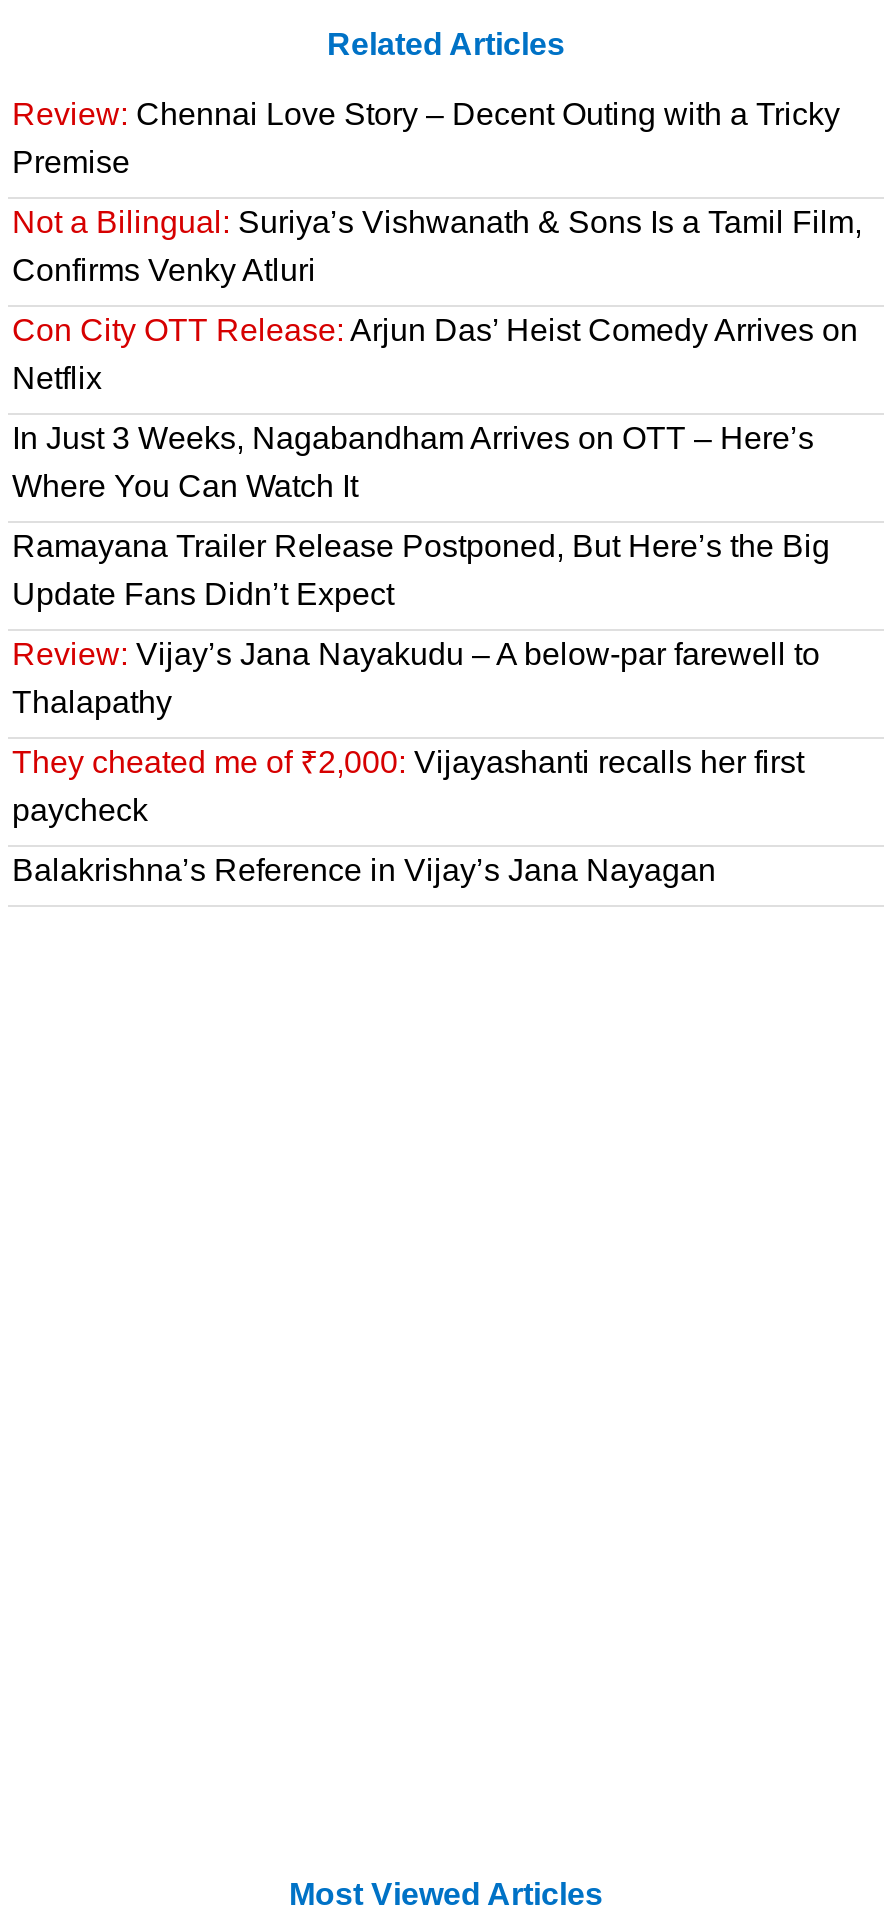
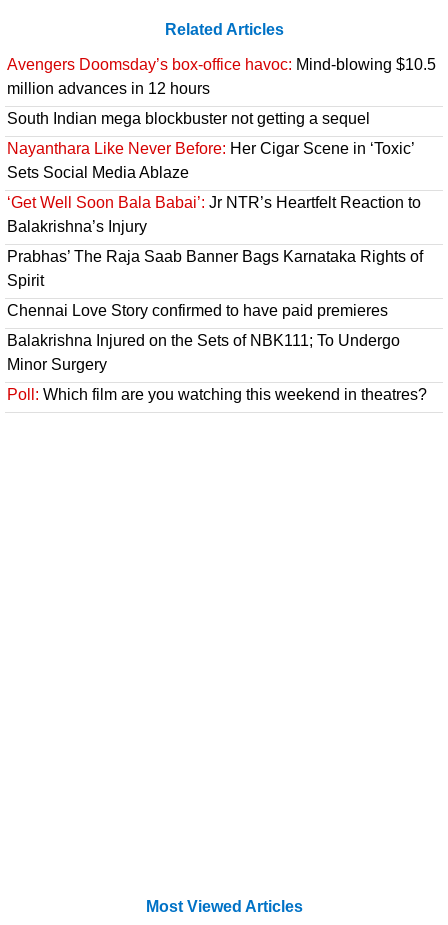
[12,97,840,179] Review: Chennai Love Story – Decent Outing with a Tricky | Premise -> [7,56,436,97] Avengers Doomsday’s box-office havoc: Mind-blowing $10.5 | million advances in 12 hours
[12,205,862,287] Not a Bilingual: Suriya’s Vishwanath & Sons Is a Tamil Film, | Confirms Venky Atluri -> [7,110,370,127] South Indian mega blockbuster not getting a sequel
[12,313,858,395] Con City OTT Release: Arjun Das’ Heist Comedy Arrives on | Netflix -> [7,140,414,181] Nayanthara Like Never Before: Her Cigar Scene in ‘Toxic’ | Sets Social Media Ablaze
[12,421,814,503] In Just 3 Weeks, Nagabandham Arrives on OTT – Here’s | Where You Can Watch It -> [7,194,421,235] ‘Get Well Soon Bala Babai’: Jr NTR’s Heartfelt Reaction to | Balakrishna’s Injury
[12,529,830,611] Ramayana Trailer Release Postponed, But Here’s the Big | Update Fans Didn’t Expect -> [7,248,423,289] Prabhas’ The Raja Saab Banner Bags Karnataka Rights of | Spirit
[12,637,820,719] Review: Vijay’s Jana Nayakudu – A below-par farewell to | Thalapathy -> [7,302,388,319] Chennai Love Story confirmed to have paid premieres
[12,745,804,827] They cheated me of ₹2,000: Vijayashanti recalls her first | paycheck -> [7,332,400,373] Balakrishna Injured on the Sets of NBK111; To Undergo | Minor Surgery
[12,853,716,887] Balakrishna’s Reference in Vijay’s Jana Nayagan -> [7,386,427,403] Poll: Which film are you watching this weekend in theatres?

